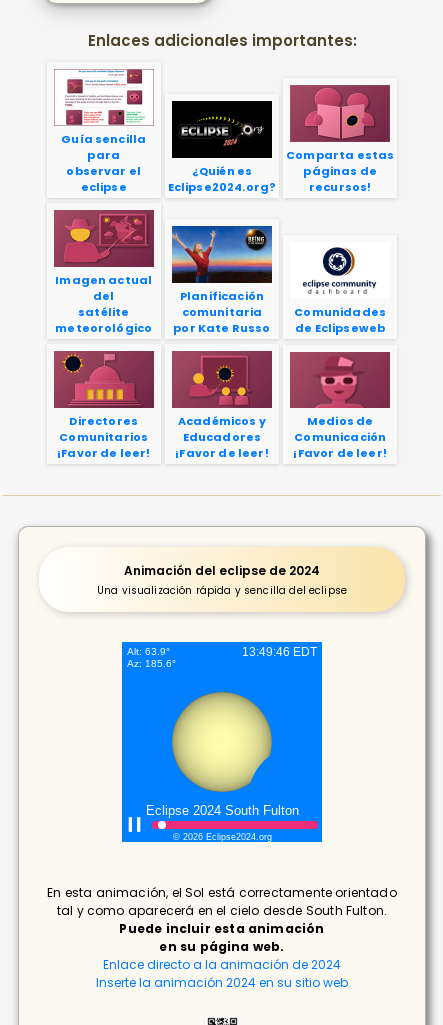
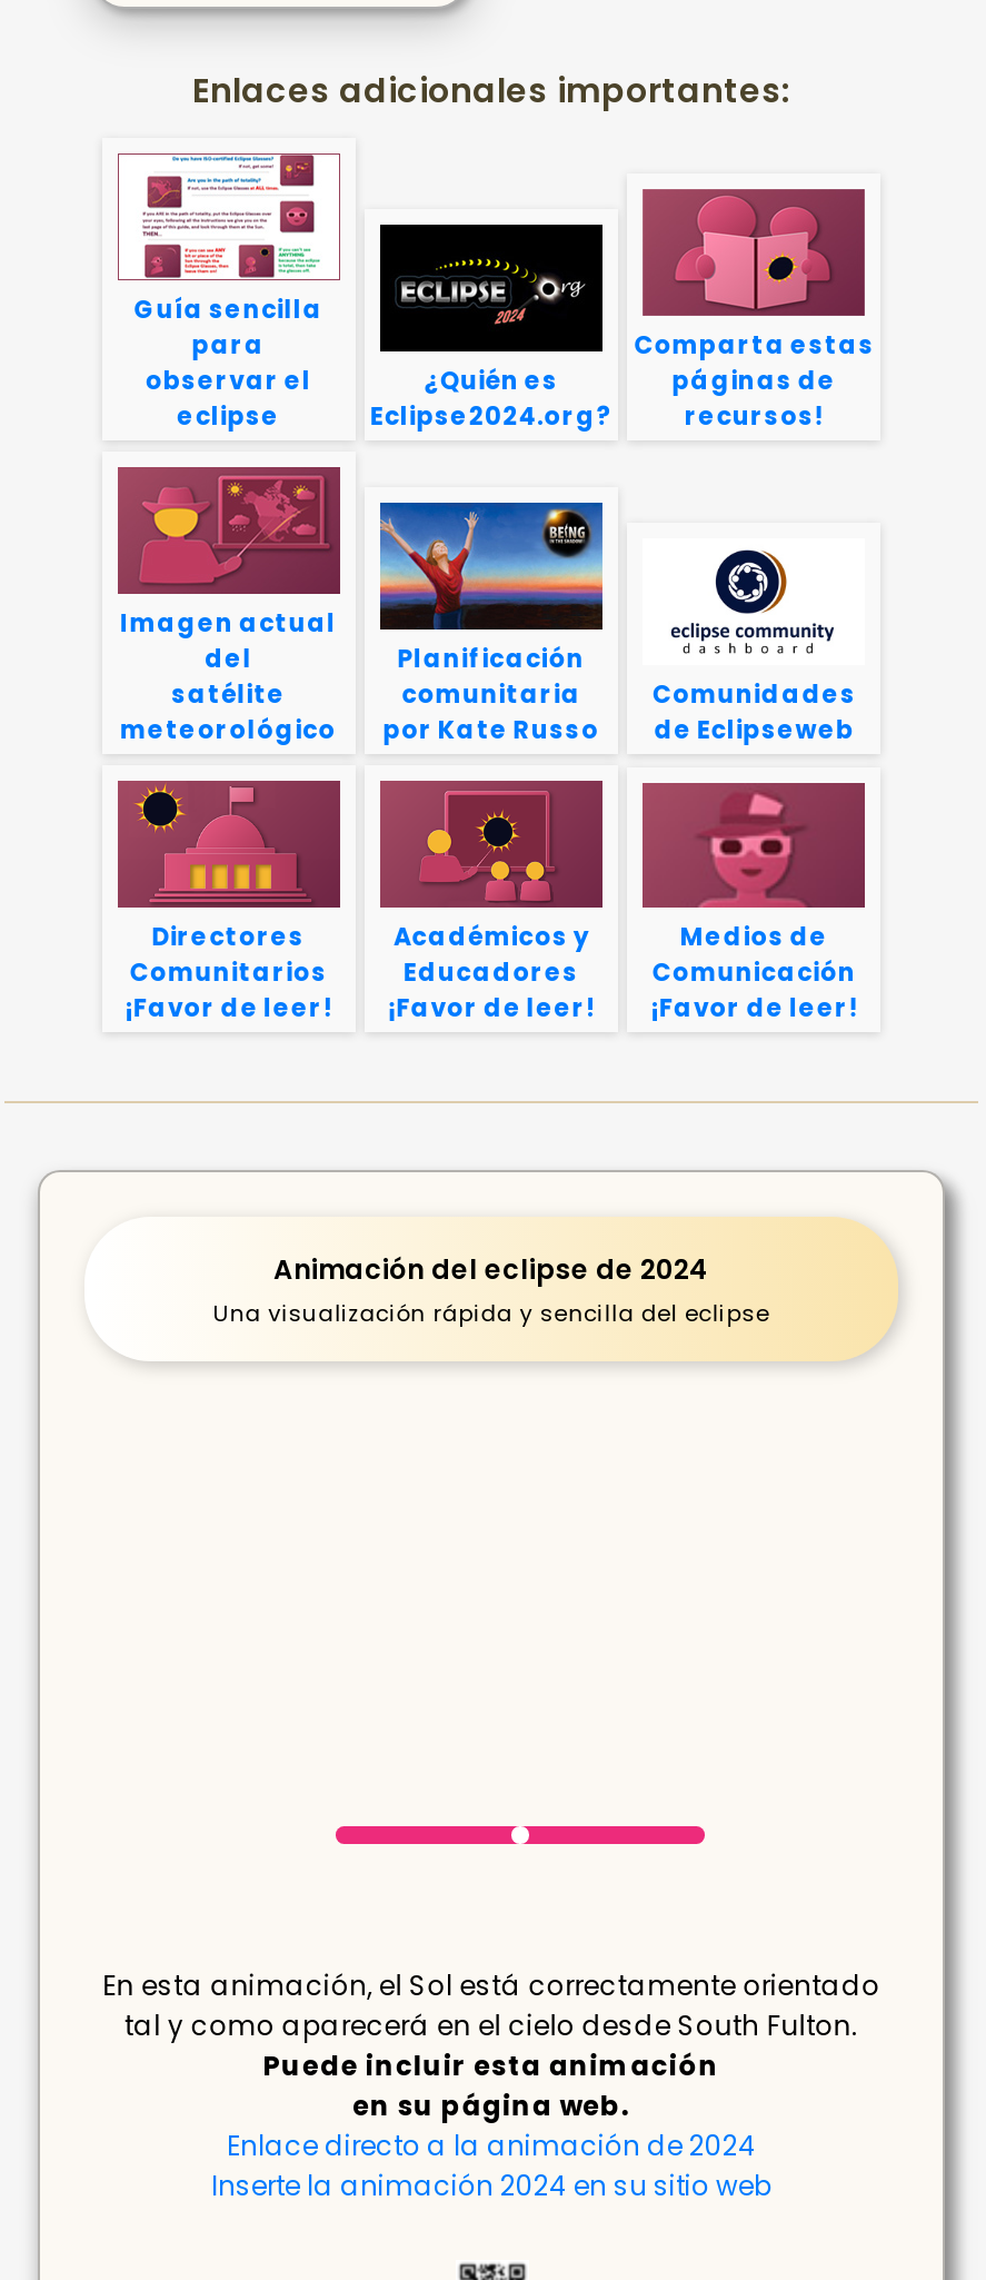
[121,641,323,843] [image] -> none

